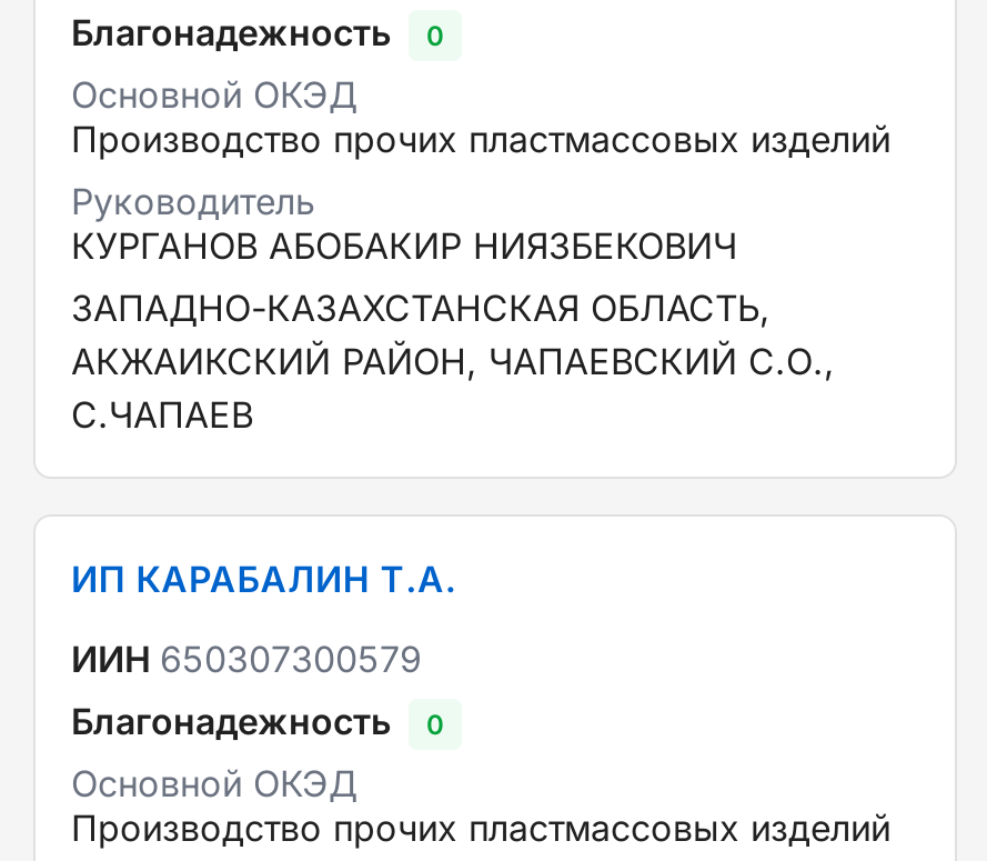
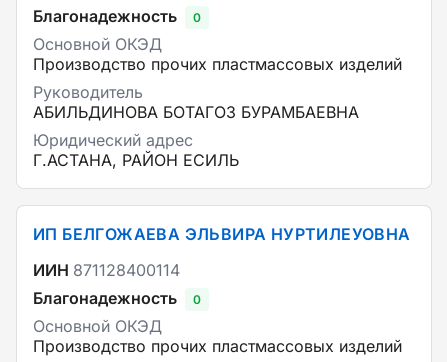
[71,223,835,437] КУРГАНОВ АБОБАКИР НИЯЗБЕКОВИЧ | ЗАПАДНО-КАЗАХСТАНСКАЯ ОБЛАСТЬ, | АКЖАИКСКИЙ РАЙОН, ЧАПАЕВСКИЙ С.О., | С.ЧАПАЕВ -> [33,102,359,170] АБИЛЬДИНОВА БОТАГОЗ БУРАМБАЕВНА | Юридический адрес | Г.АСТАНА, РАЙОН ЕСИЛЬ
[71,557,457,601] ИП КАРАБАЛИН Т.А. -> [33,224,411,244] ИП БЕЛГОЖАЕВА ЭЛЬВИРА НУРТИЛЕУОВНА
[71,637,422,681] ИИН 650307300579 -> [33,260,180,280] ИИН 871128400114

